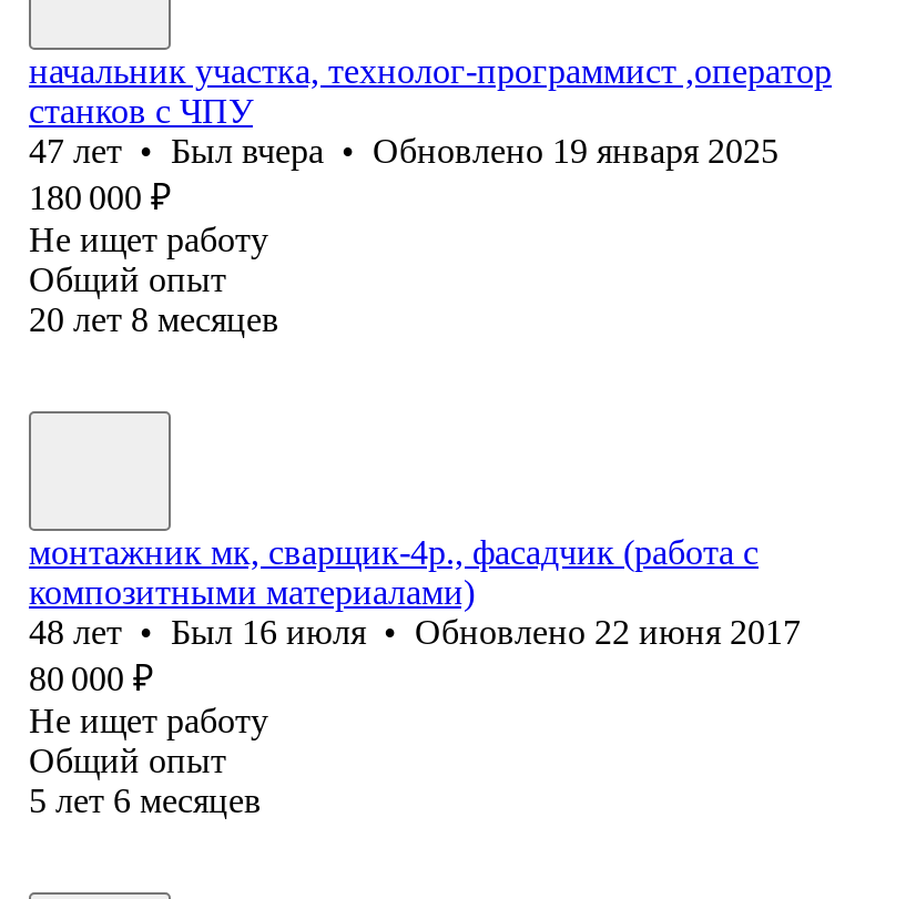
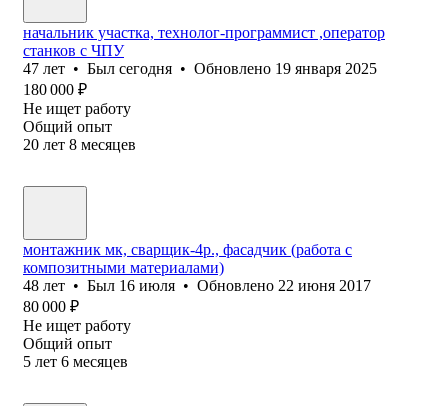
[29,132,778,169] 47 лет • Был вчера • Обновлено 19 января 2025 -> [23,60,377,77] 47 лет • Был сегодня • Обновлено 19 января 2025

